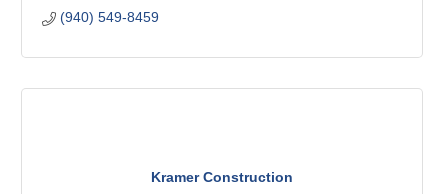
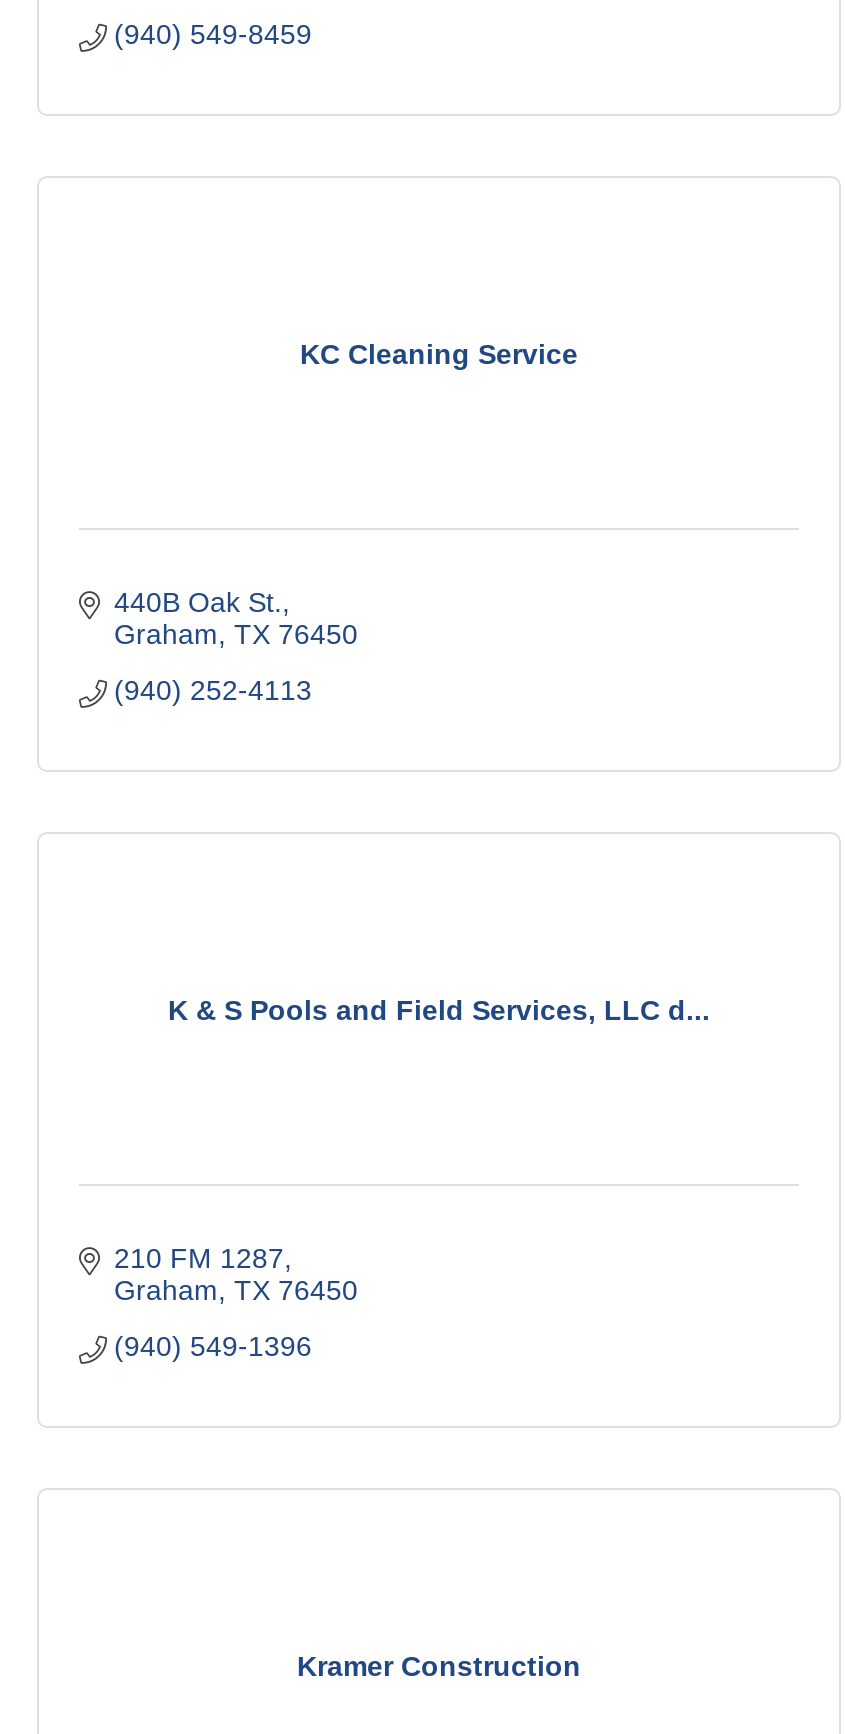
none -> [114,586,358,706] 440B Oak St. | Graham TX 76450 | (940) 252-4113
none -> [114,1242,358,1362] 210 FM 1287 | Graham TX 76450 | (940) 549-1396
none -> [168,993,710,1025] K & S Pools and Field Services, LLC d...
none -> [300,337,578,369] KC Cleaning Service

